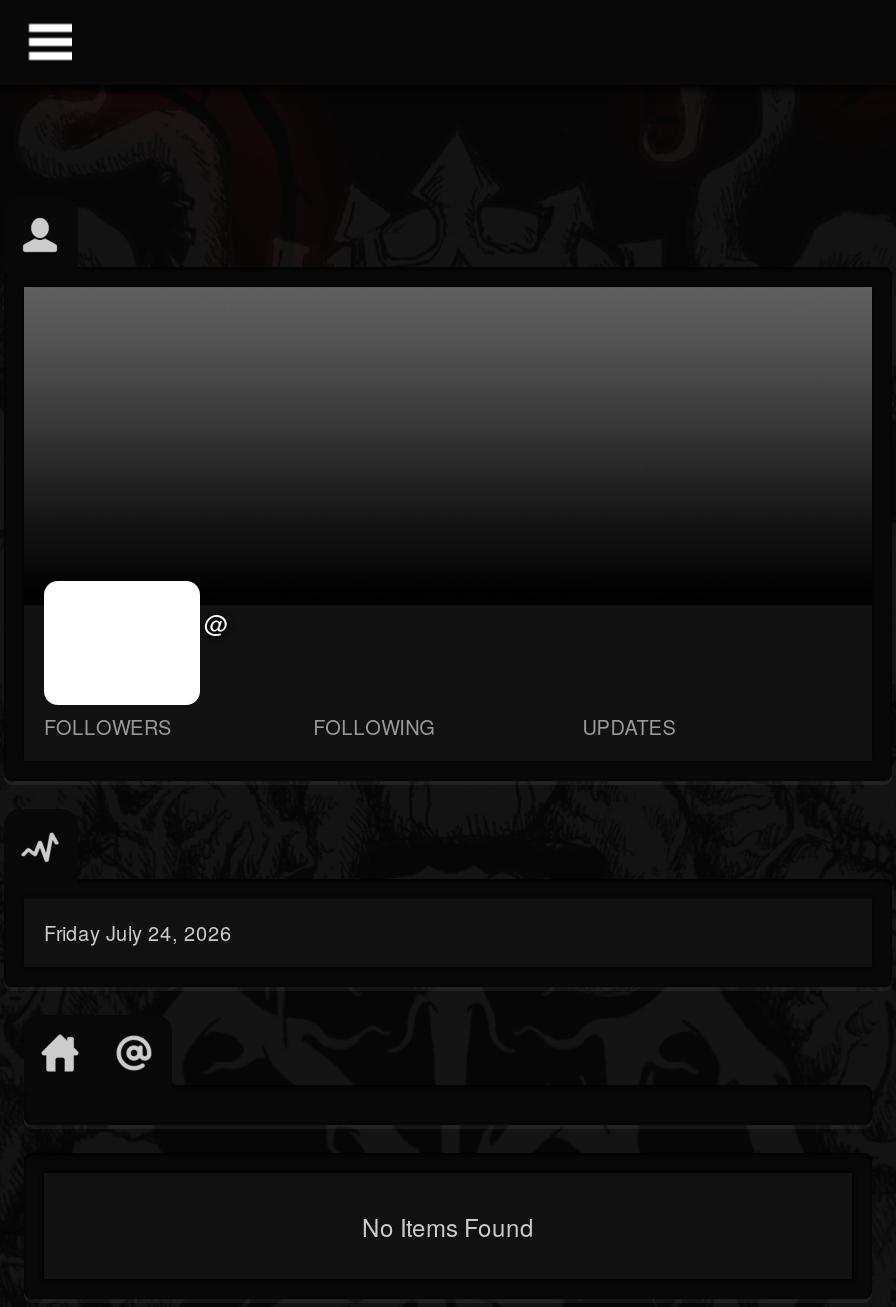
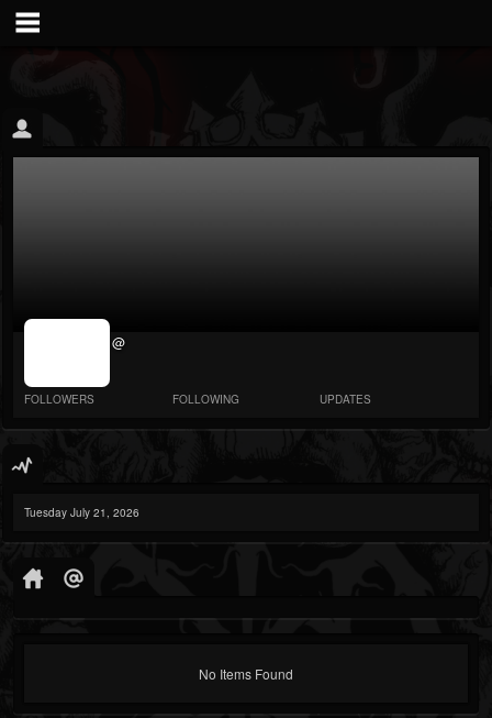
[44,919,232,947] Friday July 24, 2026 -> [24,505,139,520] Tuesday July 21, 2026

